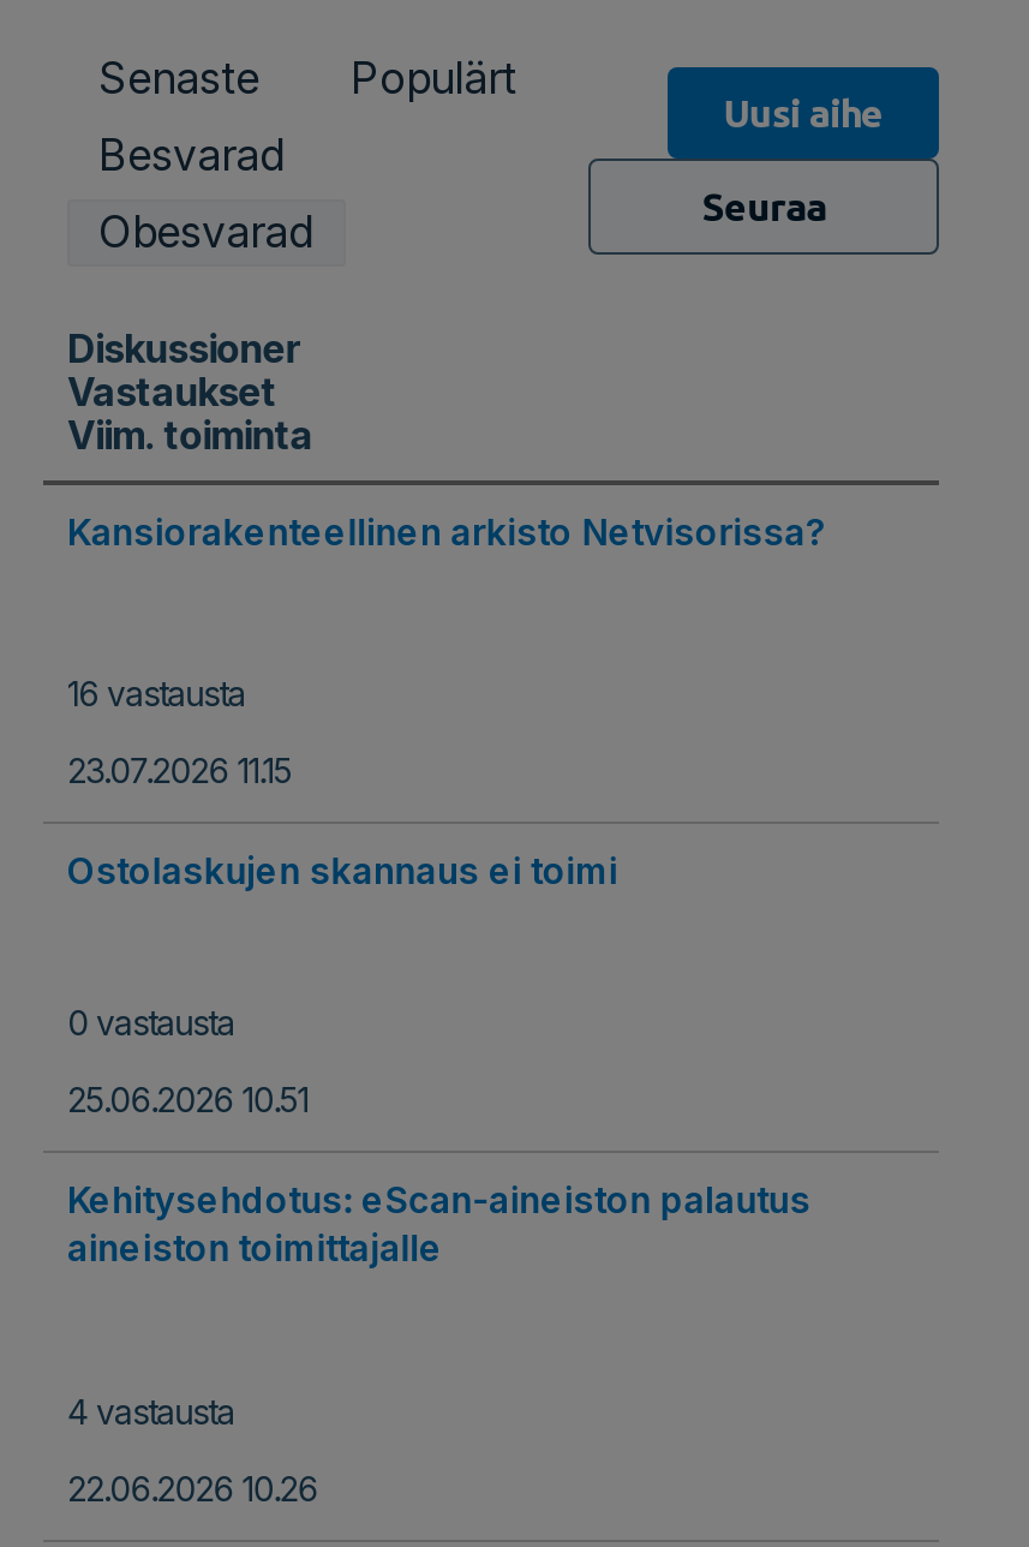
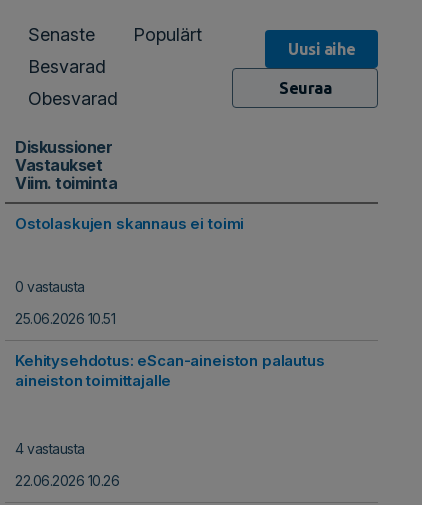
[67,510,827,555] Kansiorakenteellinen arkisto Netvisorissa? -> none
[67,673,291,791] 16 vastausta | 23.07.2026 11.15 -> none

